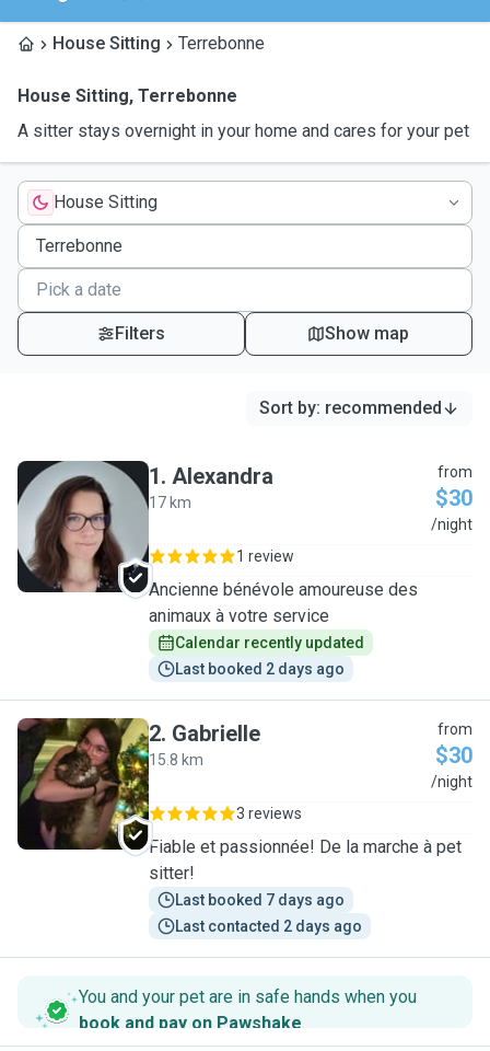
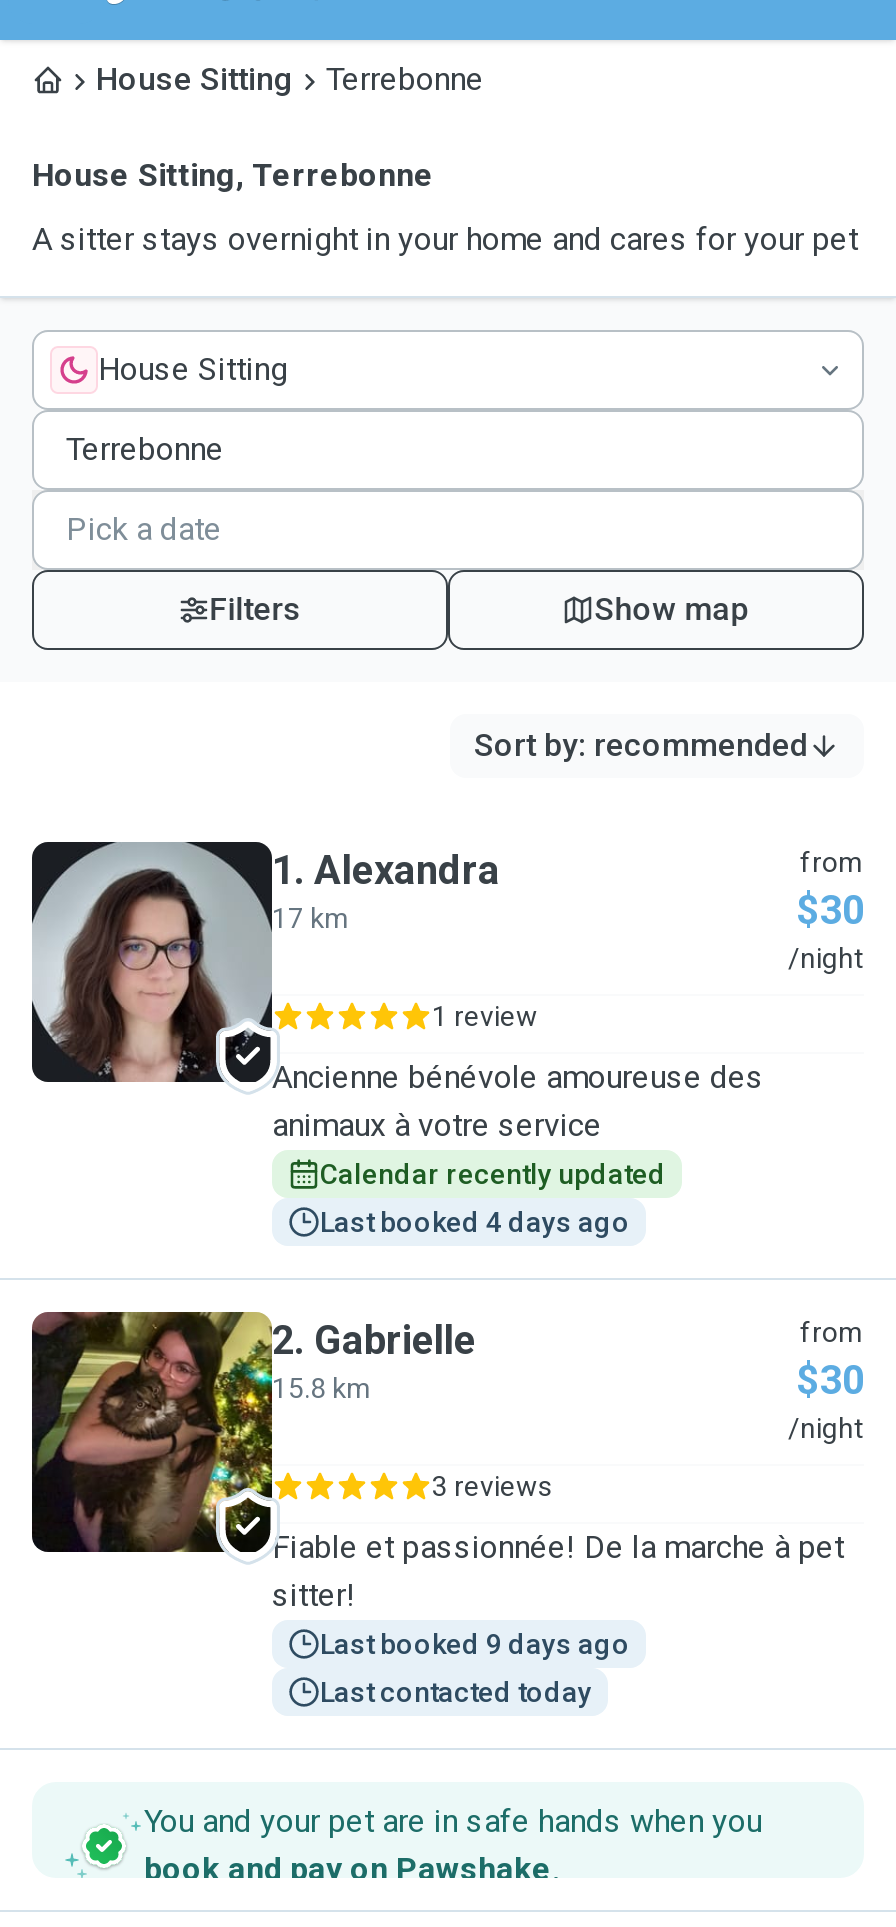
[175,660,345,678] Last booked 2 days ago -> [320,1206,630,1238] Last booked 4 days ago
[175,891,345,909] Last booked 7 days ago -> [320,1628,630,1660] Last booked 9 days ago
[175,917,362,935] Last contacted 2 days ago -> [320,1676,592,1708] Last contacted today

